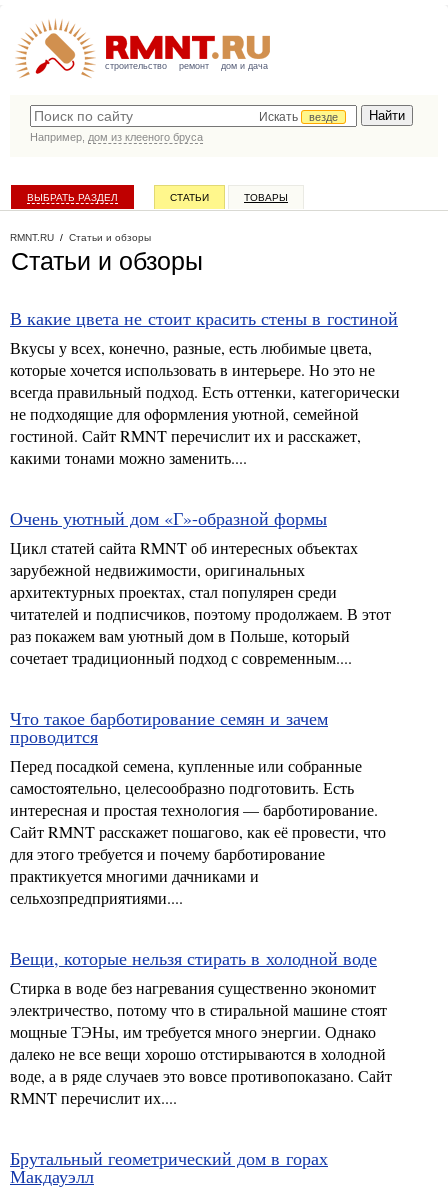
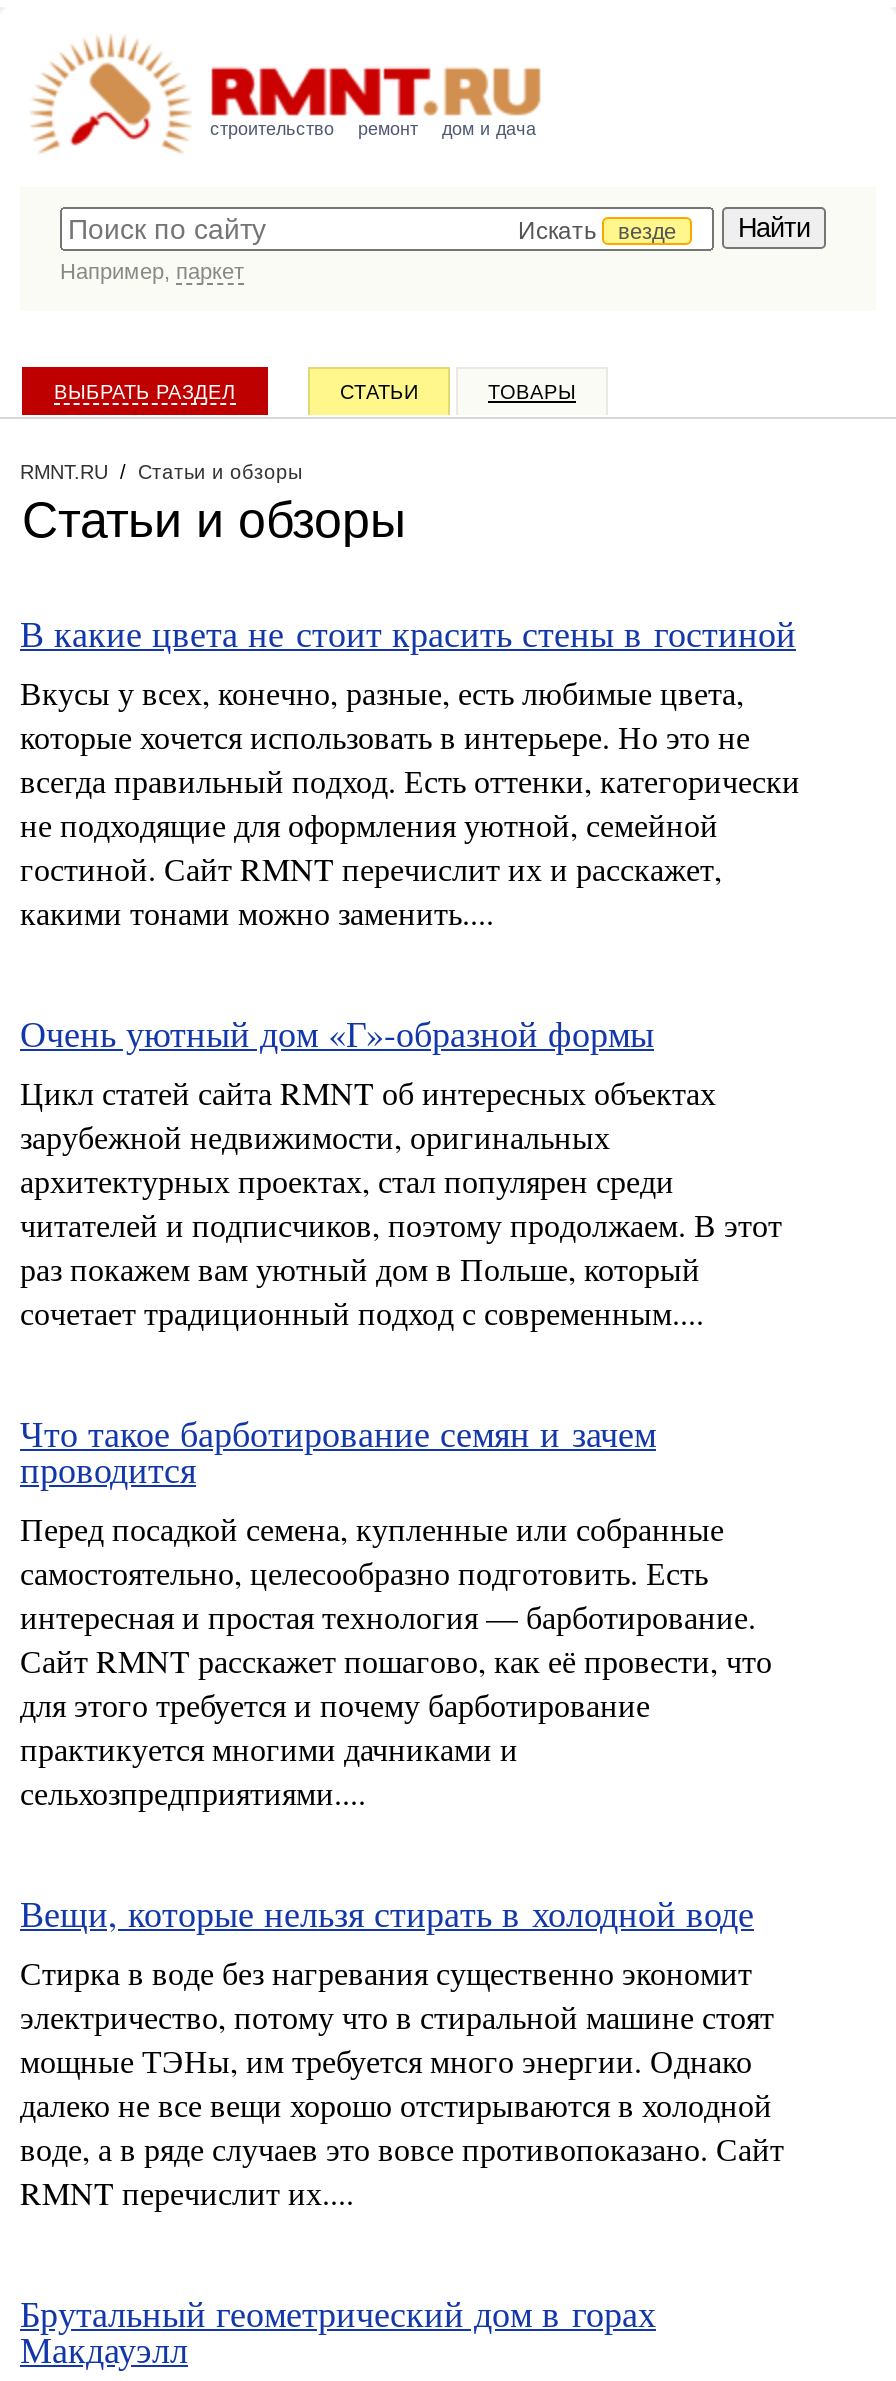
[30,131,203,143] Например, дом из клееного бруса -> [60,259,244,283] Например, паркет

